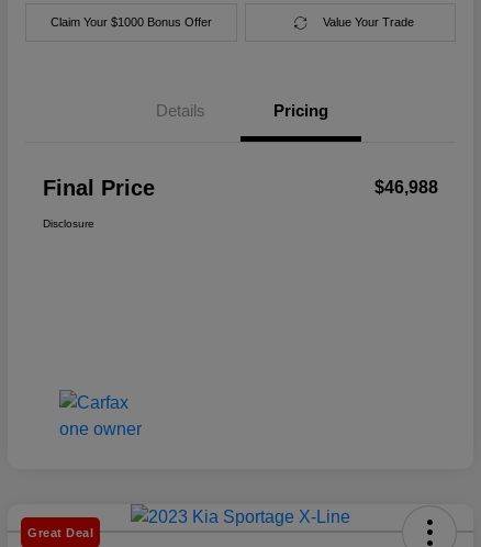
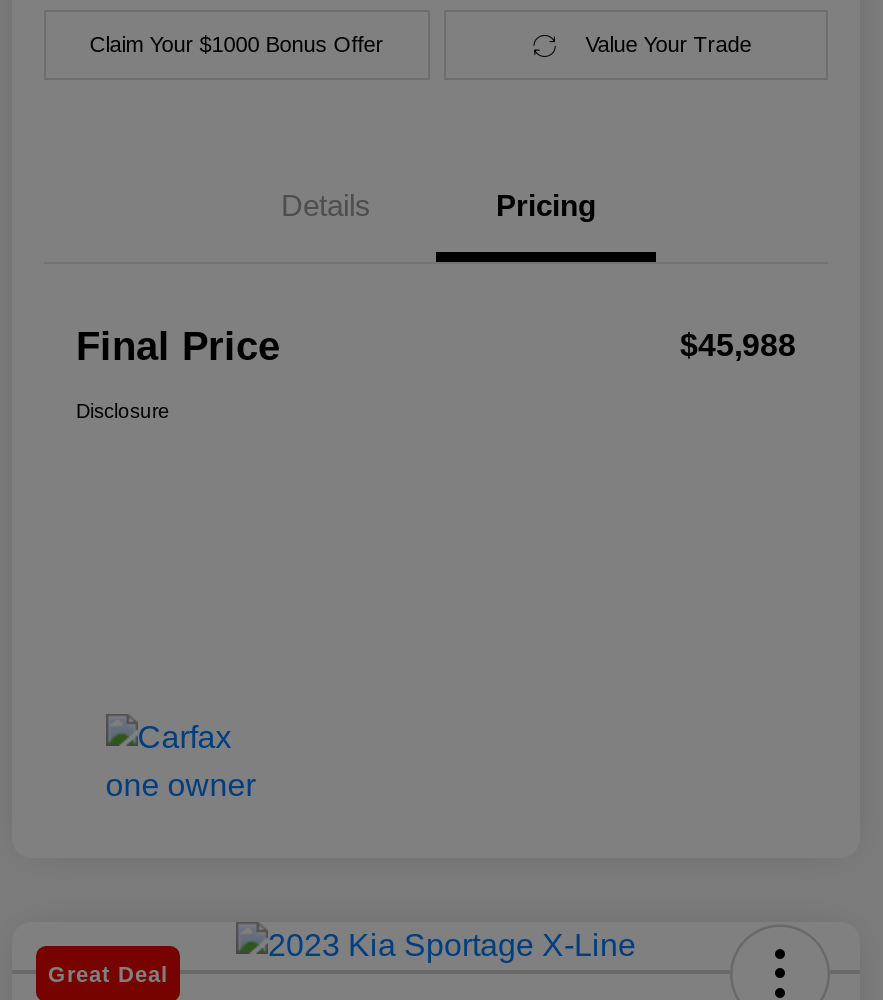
[374,178,438,197] $46,988 -> [680,328,796,362] $45,988

